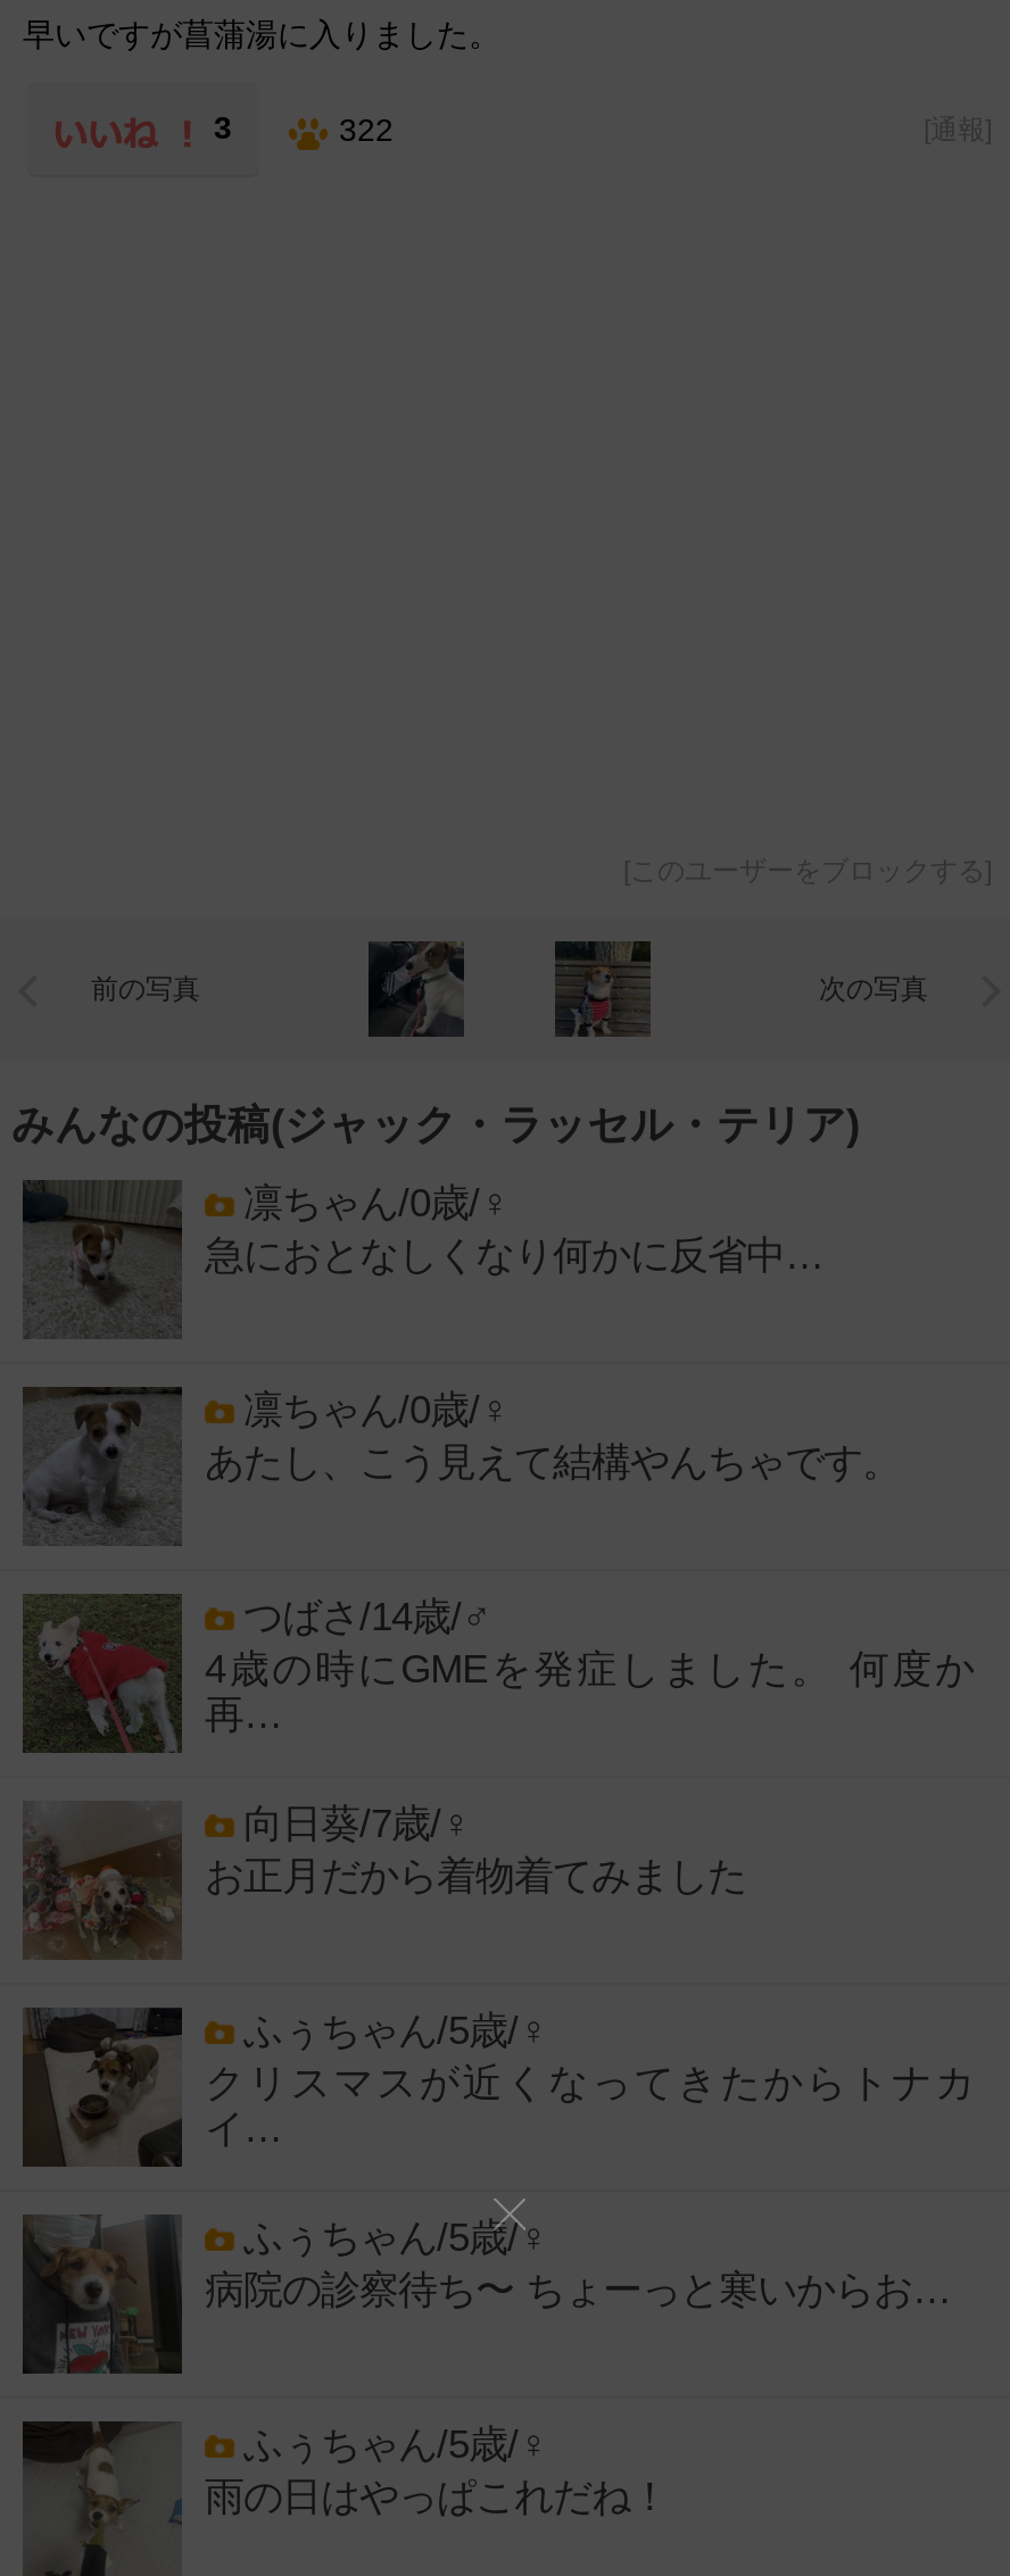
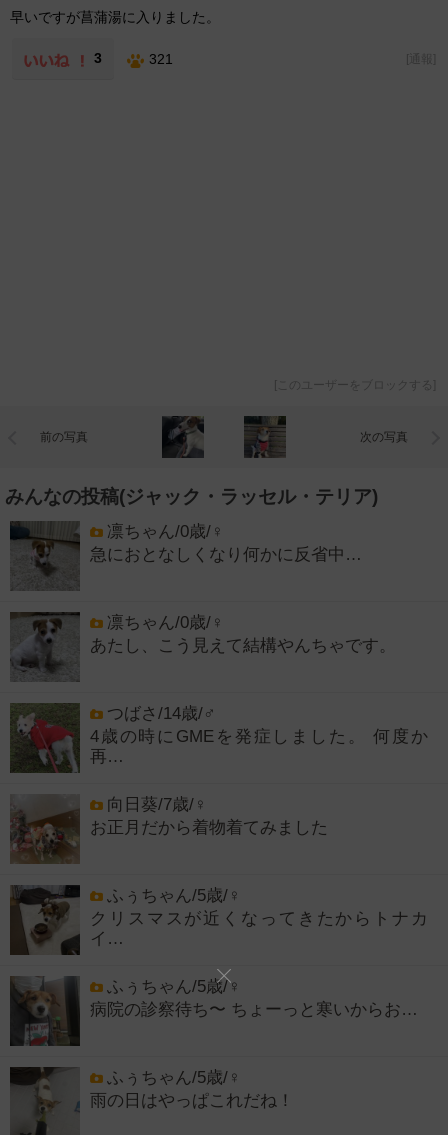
[339,112,394,149] 322 -> [149,51,173,67] 321

